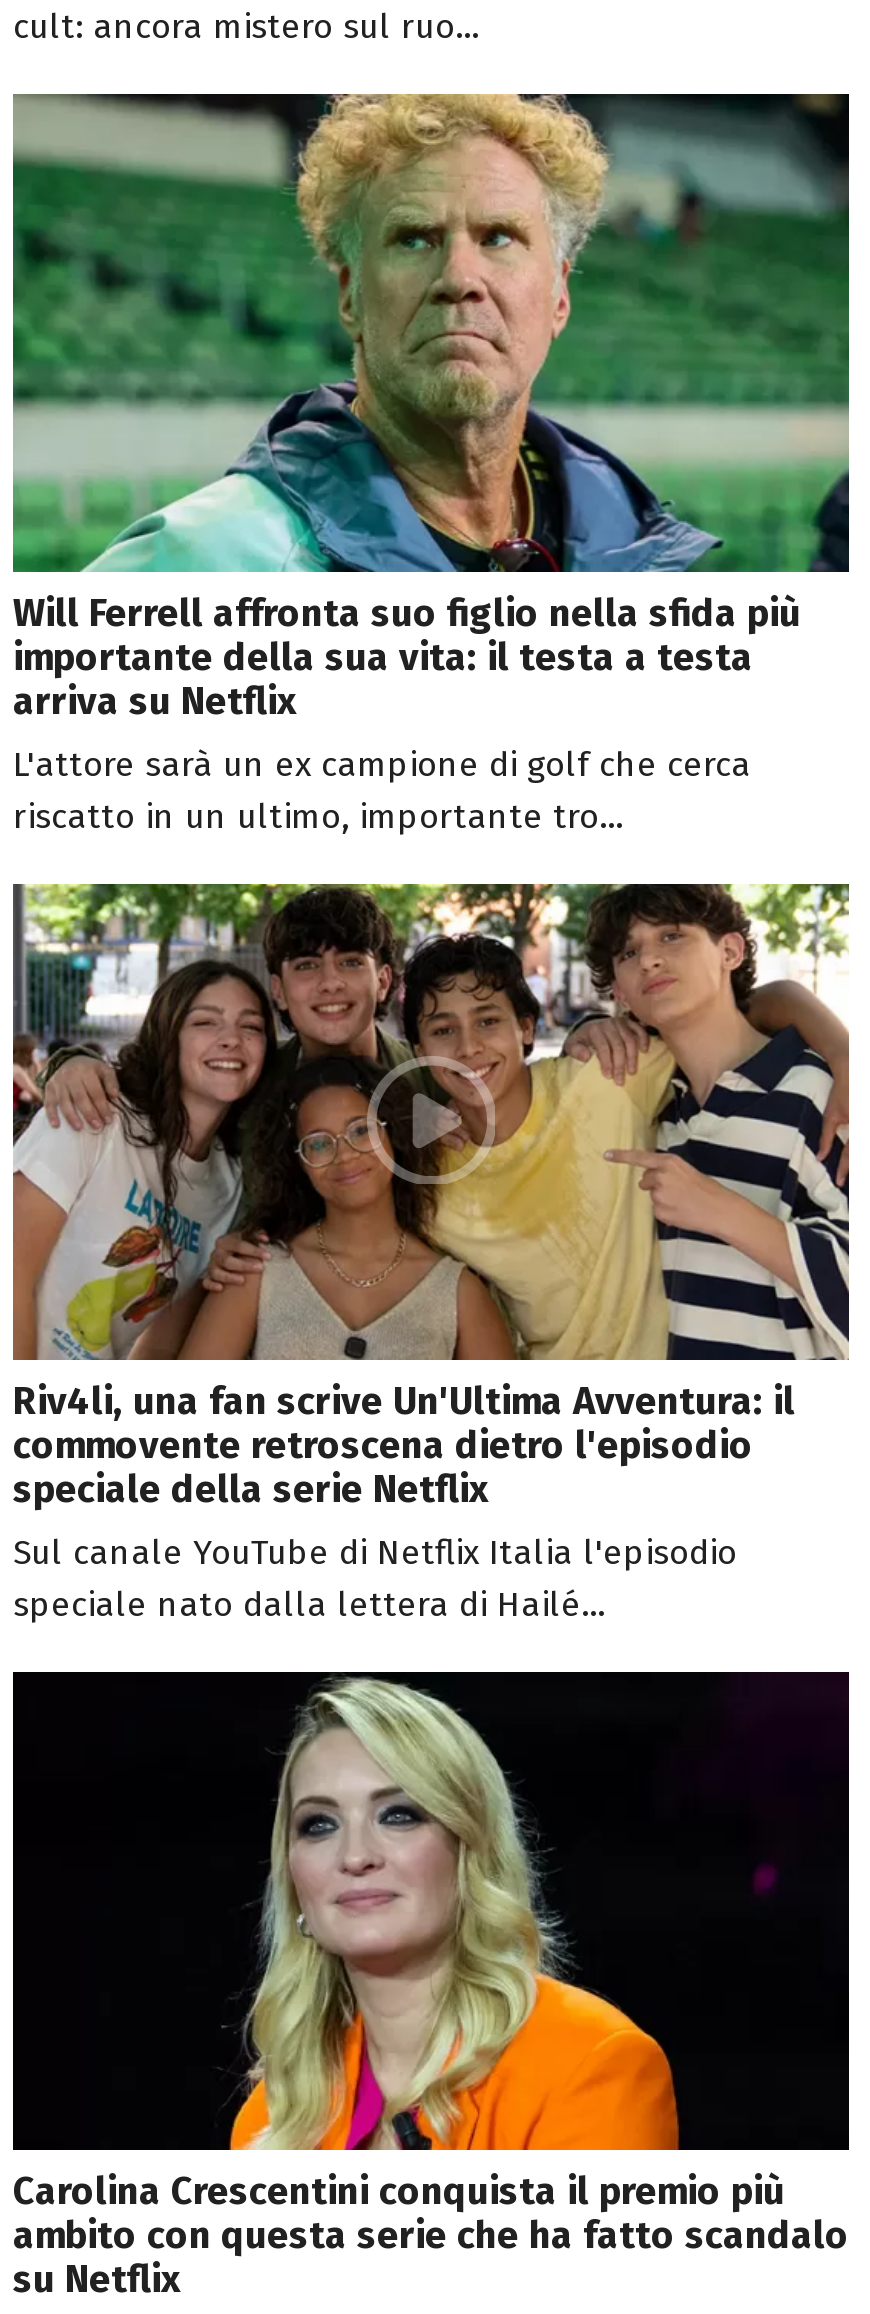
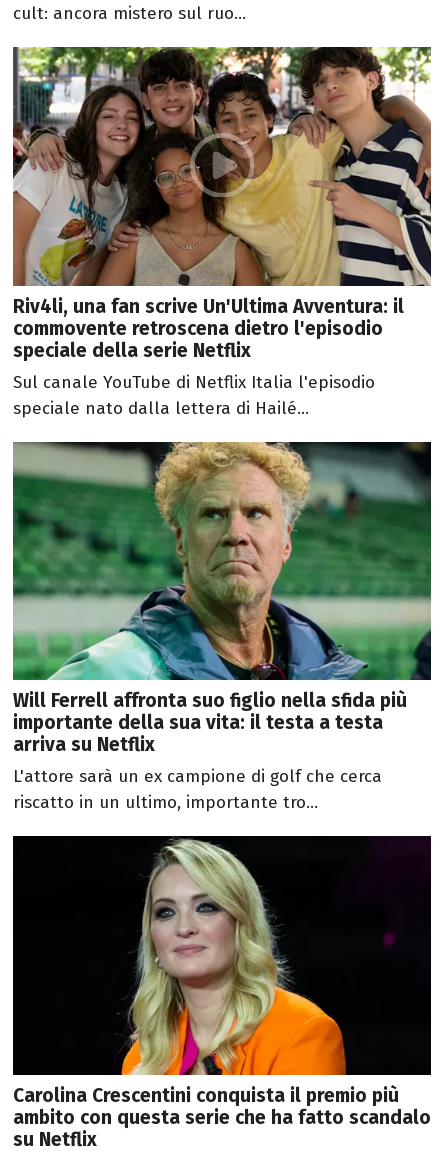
moved [11,92,851,837] -> [12,441,431,813]: [image] | Will Ferrell affronta suo figlio nella sfida più | importante della sua vita: il testa a testa | arriva su Netflix | L'attore sarà un ex campione di golf che cerca | riscatto in un ultimo, importante tro...
moved [9,880,853,1626] -> [11,46,433,418]: [image] | Riv4li, una fan scrive Un'Ultima Avventura: il | commovente retroscena dietro l'episodio | speciale della serie Netflix | Sul canale YouTube di Netflix Italia l'episodio | speciale nato dalla lettera di Hailé...

